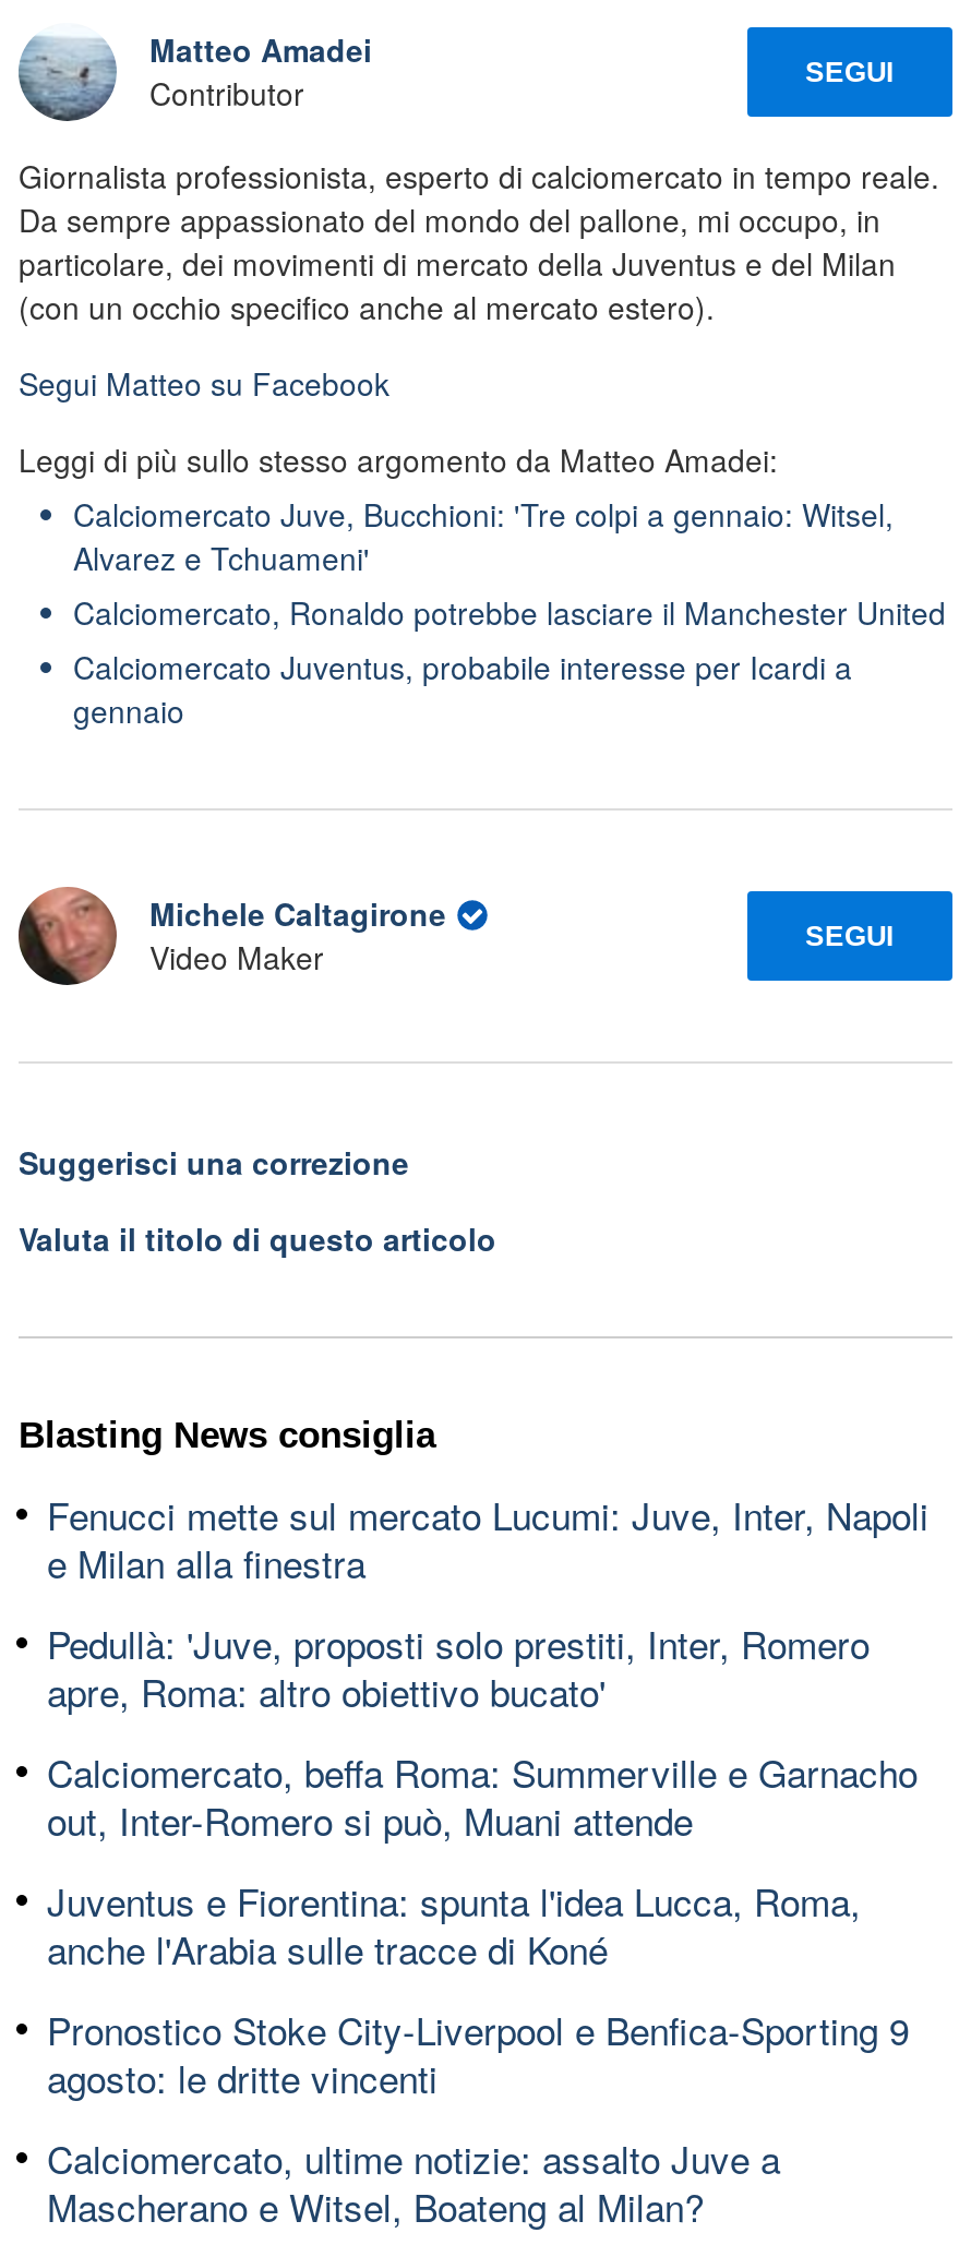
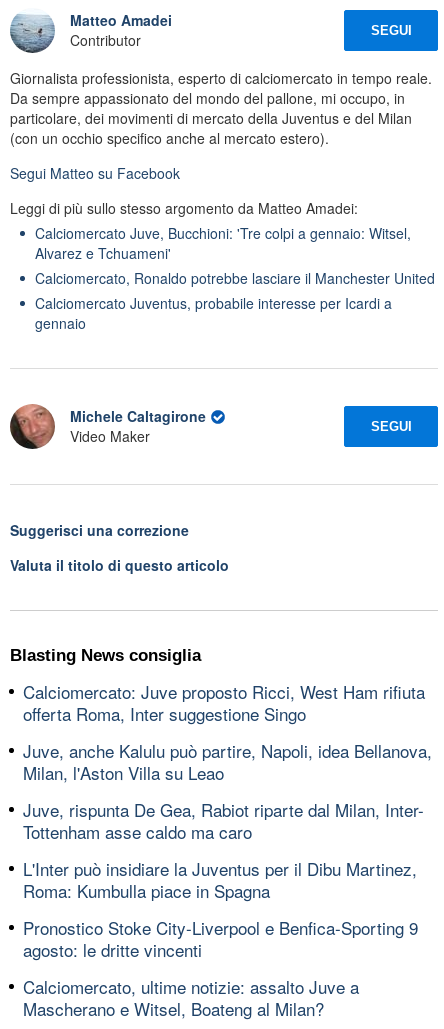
[47,1486,928,1588] Fenucci mette sul mercato Lucumi: Juve, Inter, Napoli | e Milan alla finestra -> [23,678,425,725] Calciomercato: Juve proposto Ricci, West Ham rifiuta | offerta Roma, Inter suggestione Singo
[47,1614,870,1717] Pedullà: 'Juve, proposti solo prestiti, Inter, Romero | apre, Roma: altro obiettivo bucato' -> [23,737,432,784] Juve, anche Kalulu può partire, Napoli, idea Bellanova, | Milan, l'Aston Villa su Leao
[47,1743,918,1846] Calciomercato, beffa Roma: Summerville e Garnacho | out, Inter-Romero si può, Muani attende -> [23,796,424,843] Juve, rispunta De Gea, Rabiot riparte dal Milan, Inter- | Tottenham asse caldo ma caro
[47,1872,861,1974] Juventus e Fiorentina: spunta l'idea Lucca, Roma, | anche l'Arabia sulle tracce di Koné -> [23,855,417,902] L'Inter può insidiare la Juventus per il Dibu Martinez, | Roma: Kumbulla piace in Spagna

